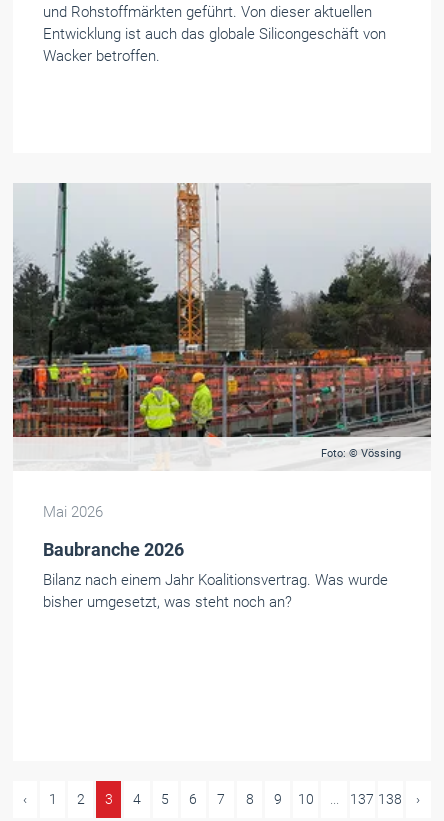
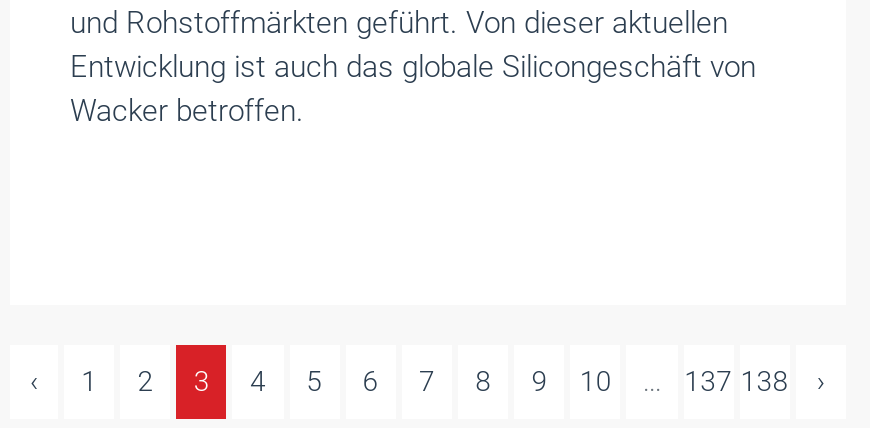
[12,182,432,611] [image] | Foto: © Vössing | Mai 2026 | Baubranche 2026 | Bilanz nach einem Jahr Koalitionsvertrag. Was wurde | bisher umgesetzt, was steht noch an? -> none

